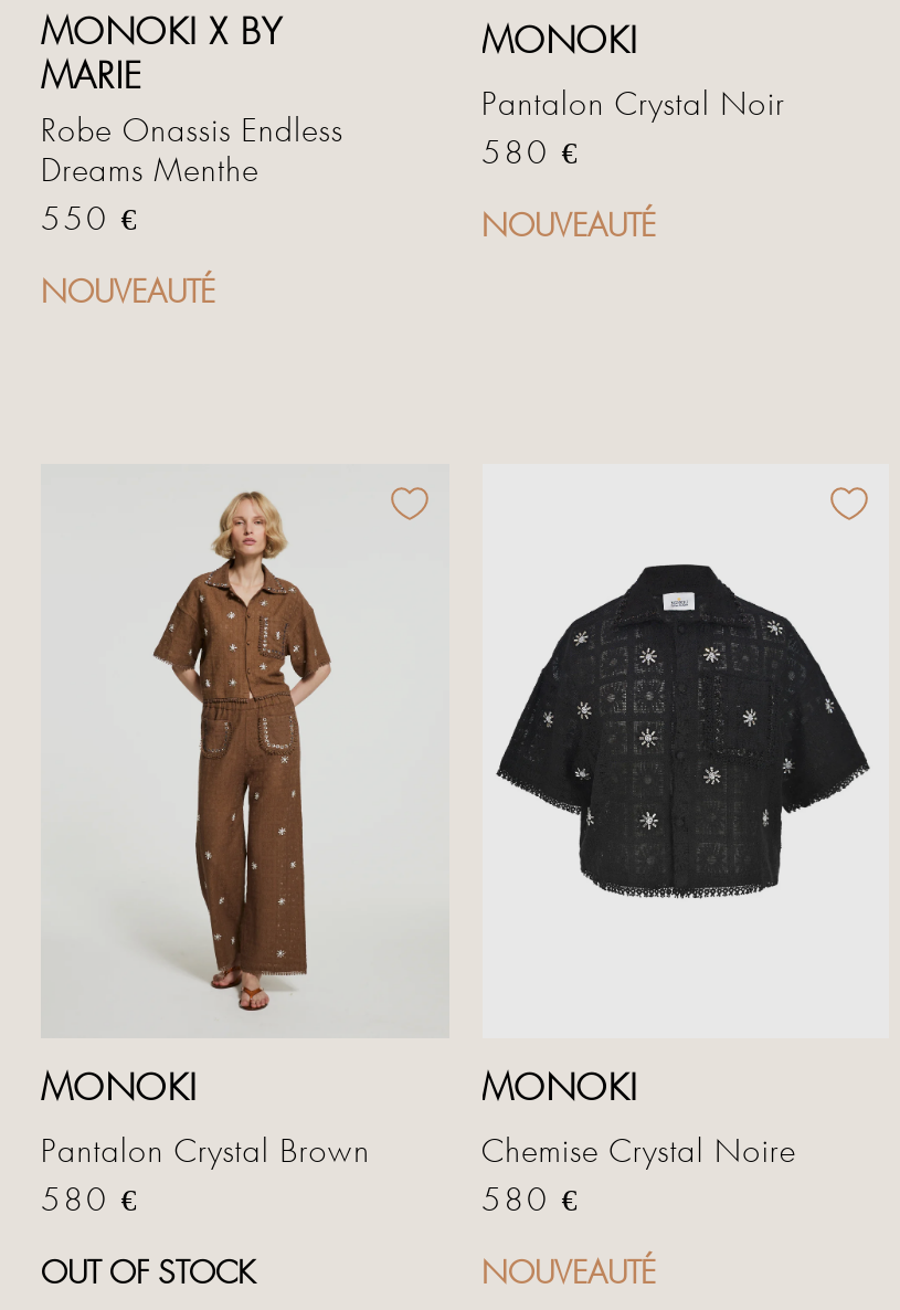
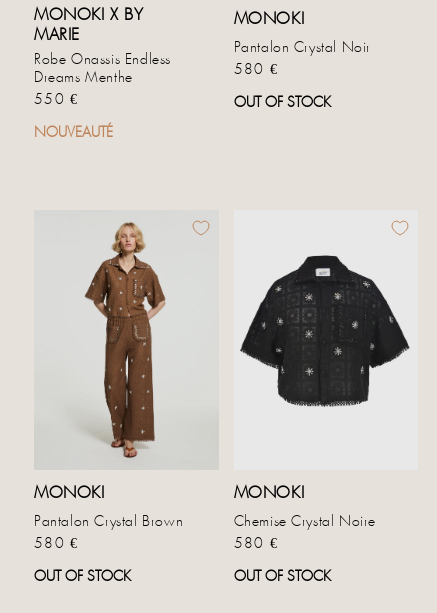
[481,209,656,245] NOUVEAUTÉ -> [233,95,330,111] OUT OF STOCK
[481,1256,656,1292] NOUVEAUTÉ -> [233,569,330,585] OUT OF STOCK

